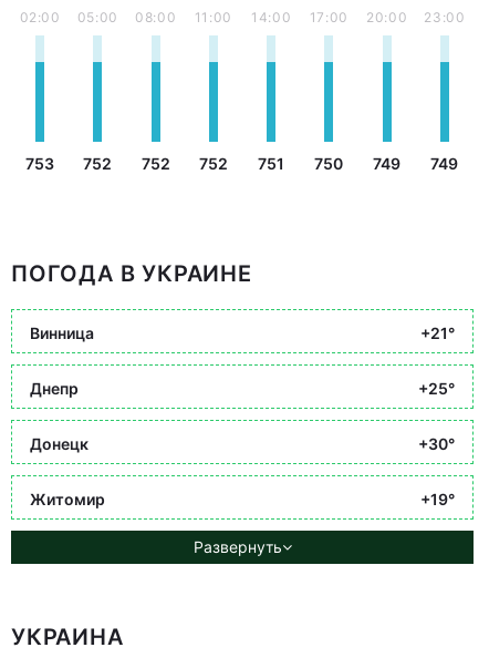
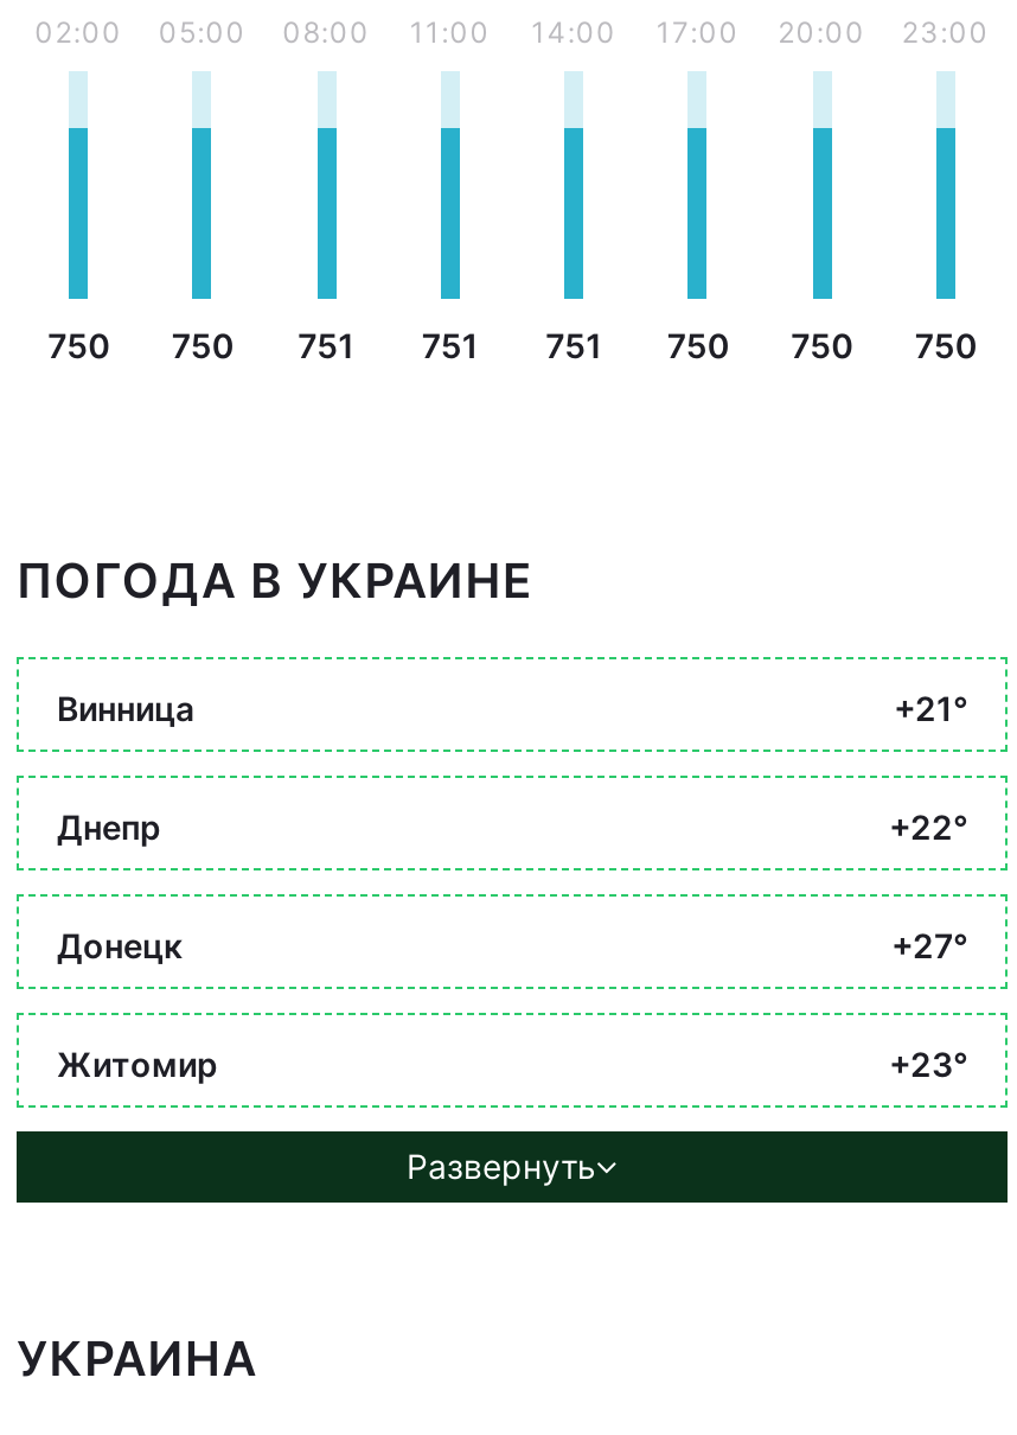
[26,154,54,173] 753 -> [48,325,109,365] 750
[83,154,112,173] 752 -> [172,325,233,365] 750
[141,154,170,173] 752 -> [298,325,355,365] 751
[199,154,228,173] 752 -> [422,325,479,365] 751
[373,154,401,173] 749 -> [791,325,852,365] 750
[431,154,458,173] 749 -> [915,325,976,365] 750
[418,378,455,397] +25° -> [889,805,967,846] +22°
[418,434,455,453] +30° -> [891,924,967,964] +27°
[420,489,455,508] +19° -> [889,1042,967,1083] +23°

